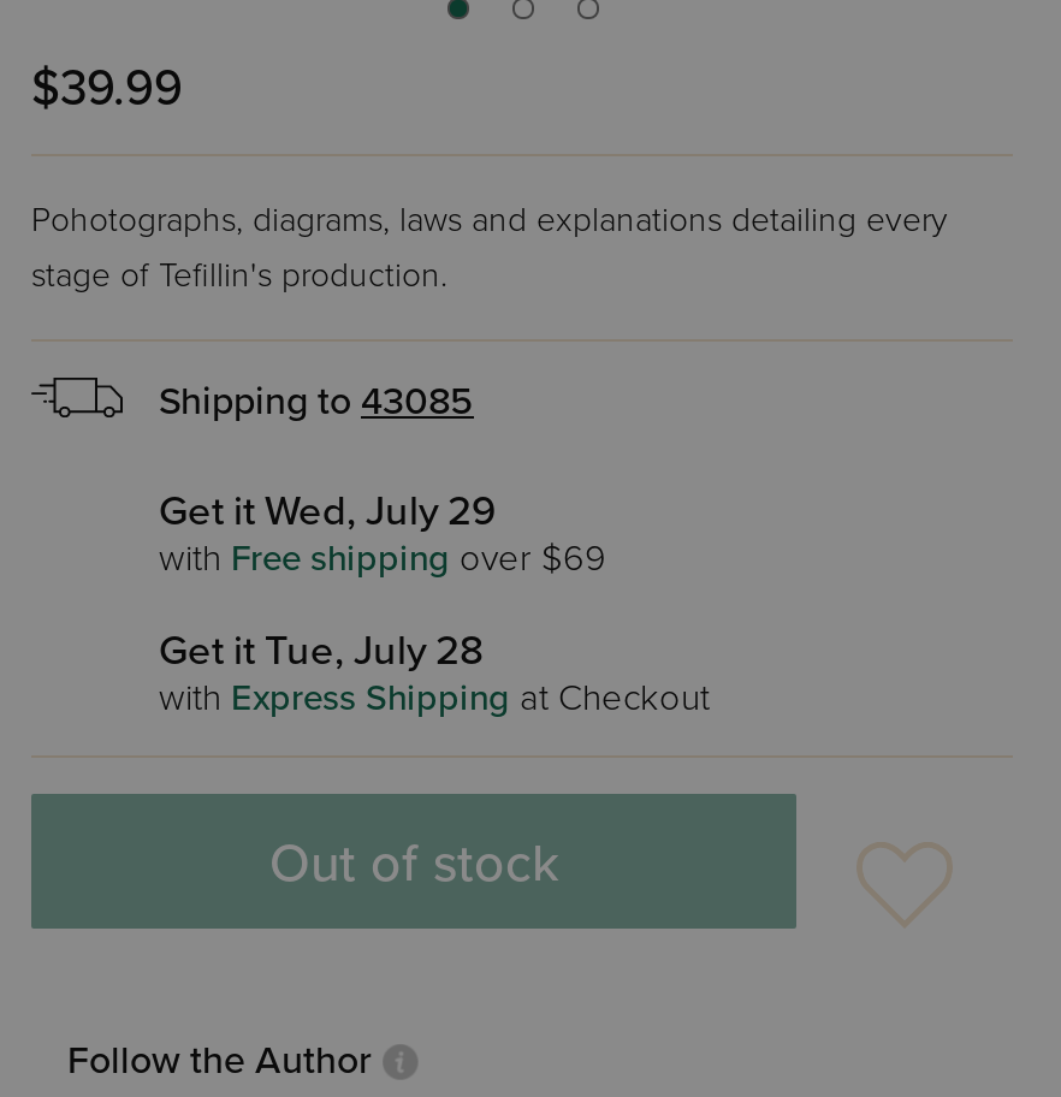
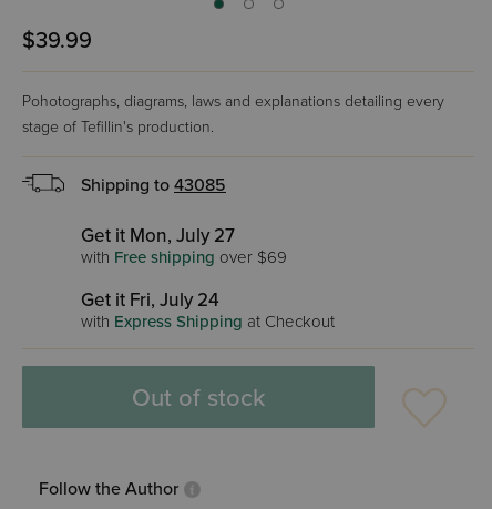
[159,486,496,536] Get it Wed, July 29 -> [81,224,235,247] Get it Mon, July 27
[159,625,484,676] Get it Tue, July 28 -> [81,288,219,312] Get it Fri, July 24

